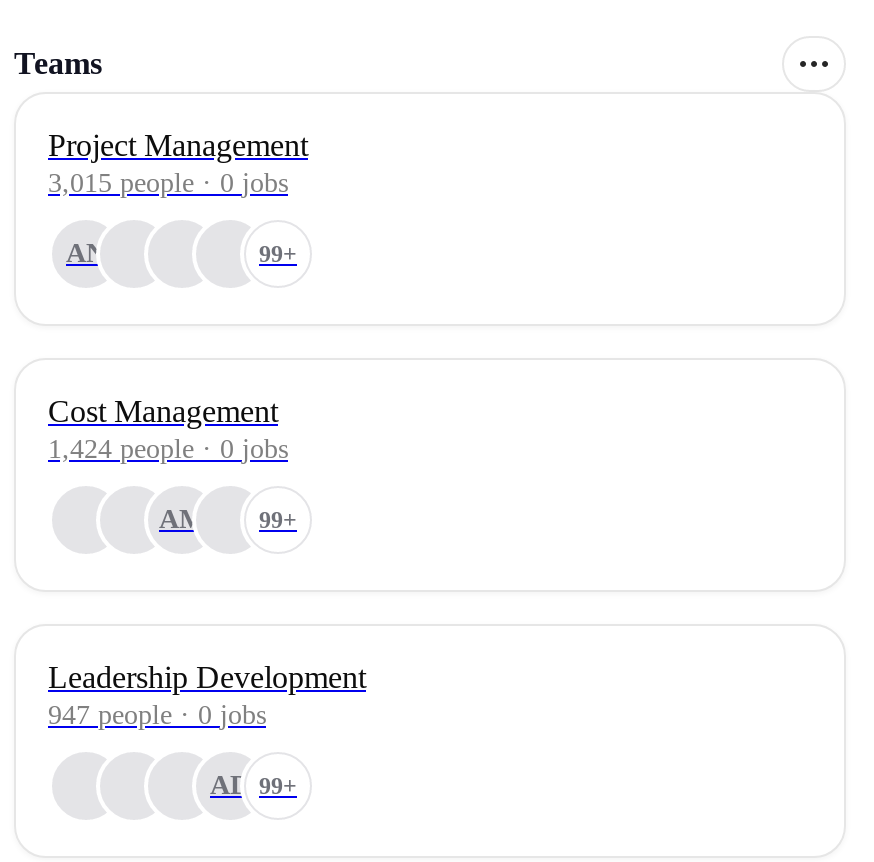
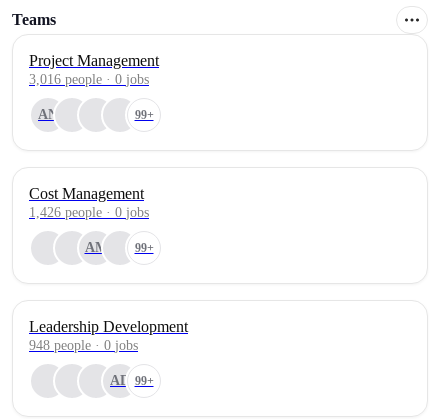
[48,168,288,198] 3,015 people · 0 jobs -> [29,72,149,87] 3,016 people · 0 jobs
[48,434,288,464] 1,424 people · 0 jobs -> [29,205,149,220] 1,426 people · 0 jobs
[48,700,266,730] 947 people · 0 jobs -> [29,338,138,353] 948 people · 0 jobs

